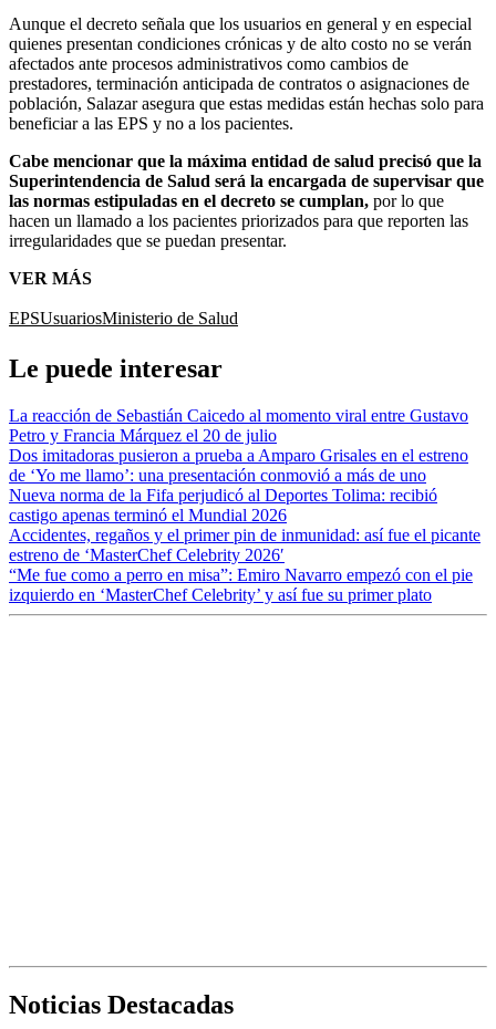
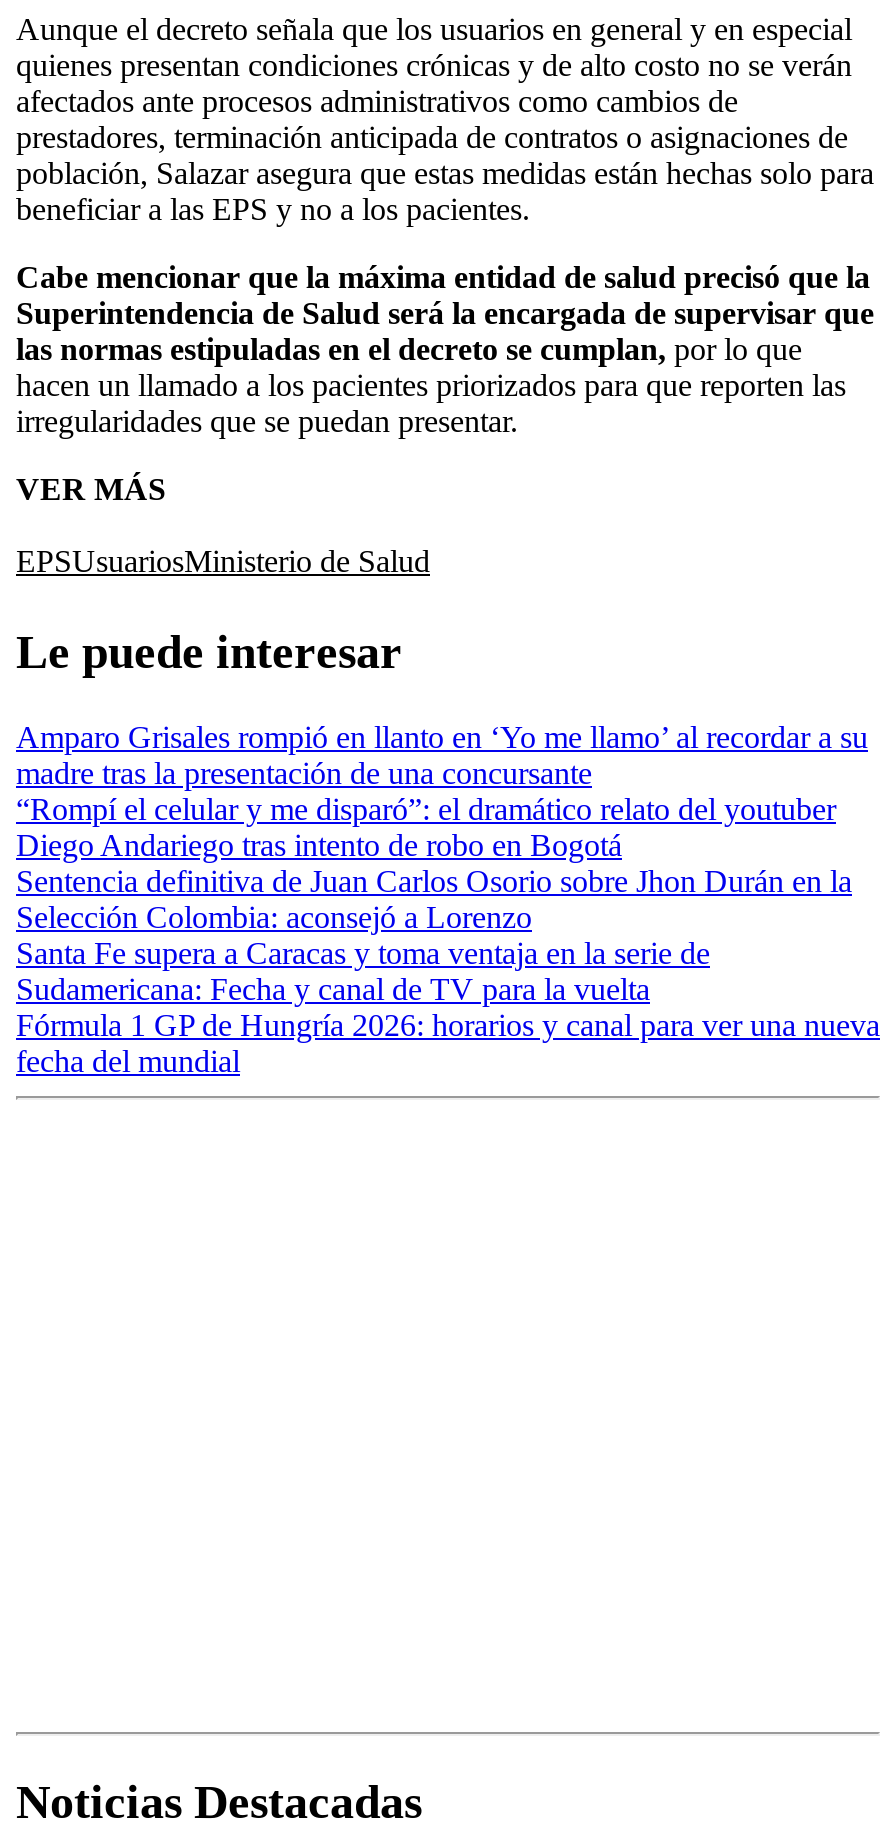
[9,406,480,604] La reacción de Sebastián Caicedo al momento viral entre Gustavo | Petro y Francia Márquez el 20 de julio | Dos imitadoras pusieron a prueba a Amparo Grisales en el estreno | de ‘Yo me llamo’: una presentación conmovió a más de uno | Nueva norma de la Fifa perjudicó al Deportes Tolima: recibió | castigo apenas terminó el Mundial 2026 | Accidentes, regaños y el primer pin de inmunidad: así fue el picante | estreno de ‘MasterChef Celebrity 2026′ | “Me fue como a perro en misa”: Emiro Navarro empezó con el pie | izquierdo en ‘MasterChef Celebrity’ y así fue su primer plato -> [16,720,880,1078] Amparo Grisales rompió en llanto en ‘Yo me llamo’ al recordar a su | madre tras la presentación de una concursante | “Rompí el celular y me disparó”: el dramático relato del youtuber | Diego Andariego tras intento de robo en Bogotá | Sentencia definitiva de Juan Carlos Osorio sobre Jhon Durán en la | Selección Colombia: aconsejó a Lorenzo | Santa Fe supera a Caracas y toma ventaja en la serie de | Sudamericana: Fecha y canal de TV para la vuelta | Fórmula 1 GP de Hungría 2026: horarios y canal para ver una nueva | fecha del mundial

